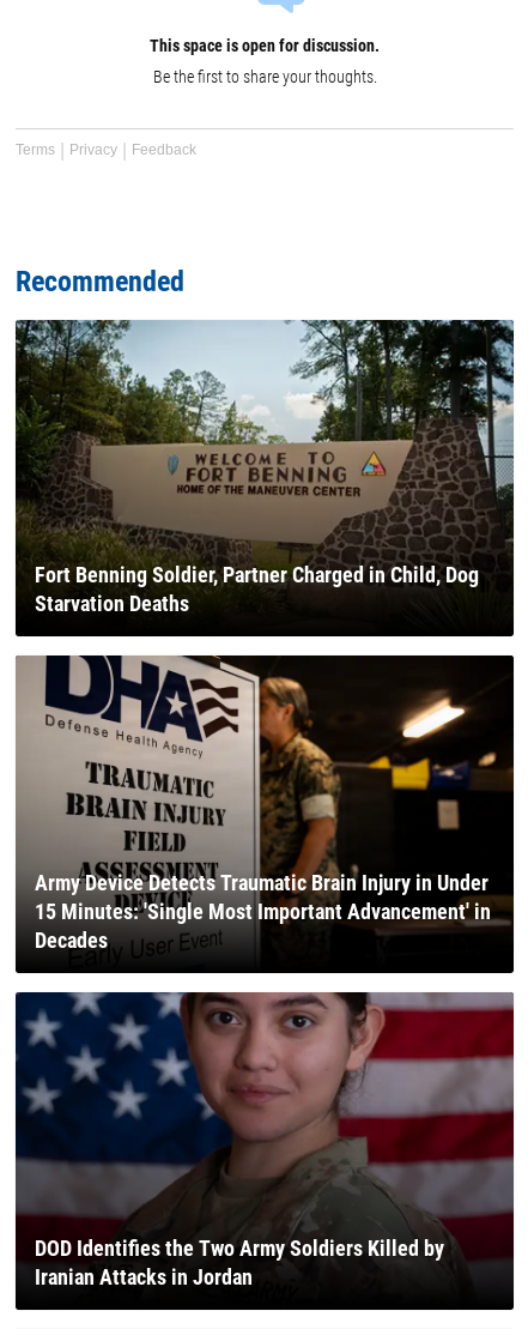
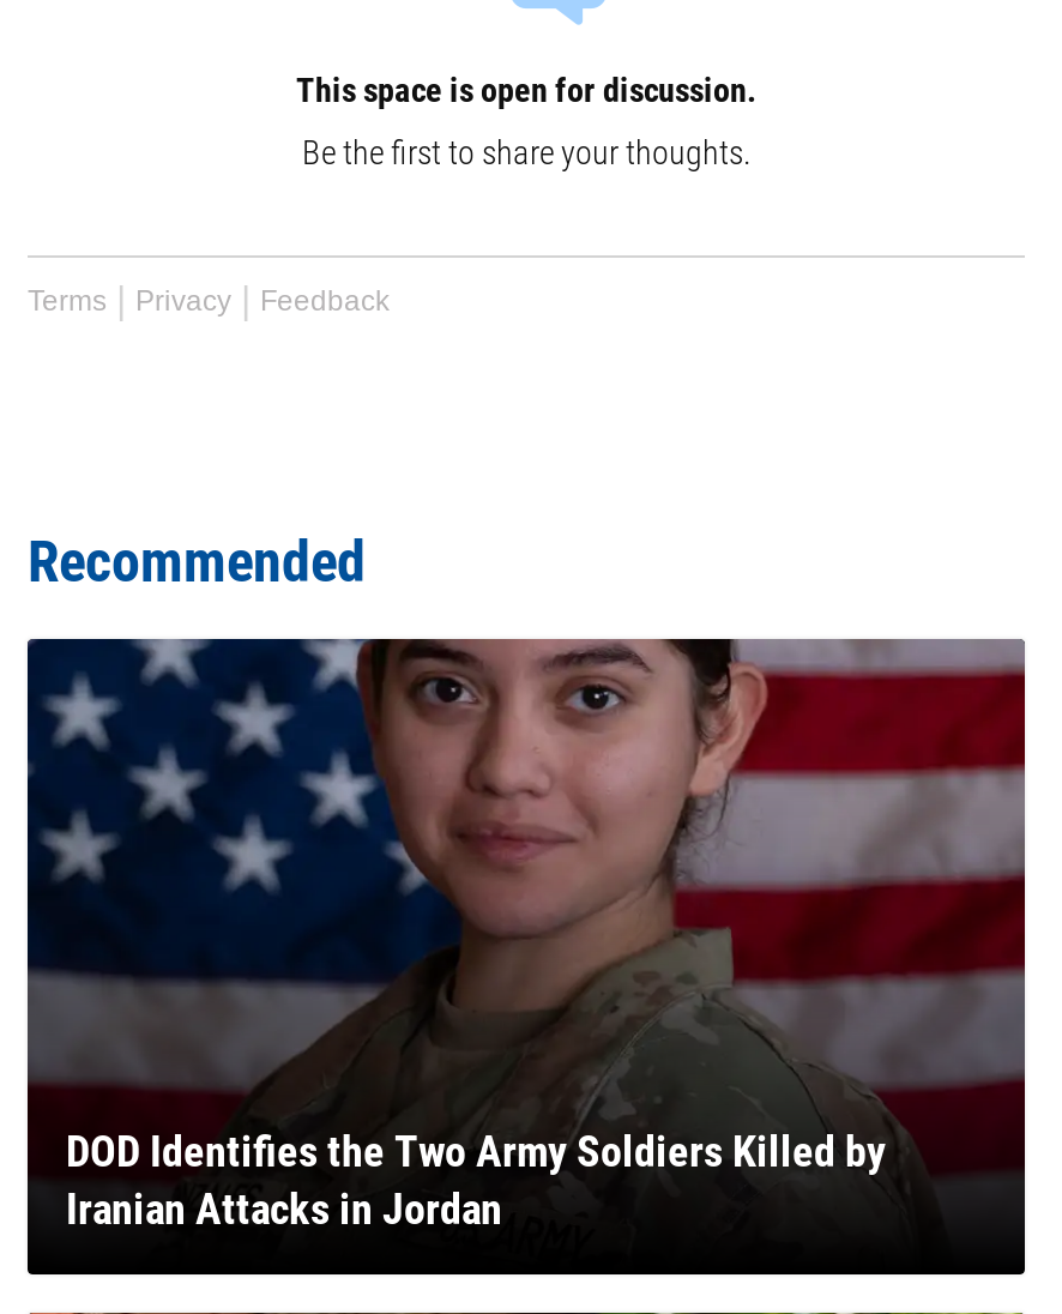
[16,319,515,616] [image] | Fort Benning Soldier, Partner Charged in Child, Dog | Starvation Deaths -> none
[14,654,515,974] [image] | Army Device Detects Traumatic Brain Injury in Under | 15 Minutes: 'Single Most Important Advancement' in | Decades -> none

